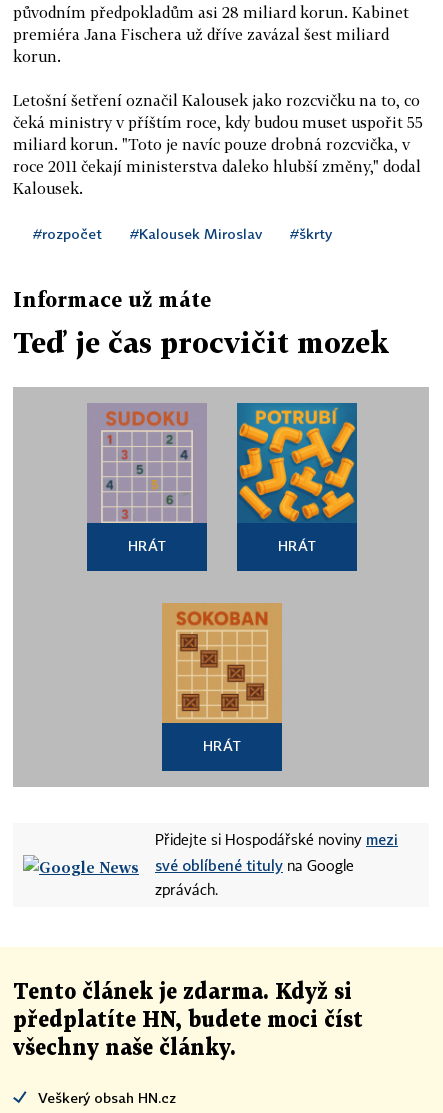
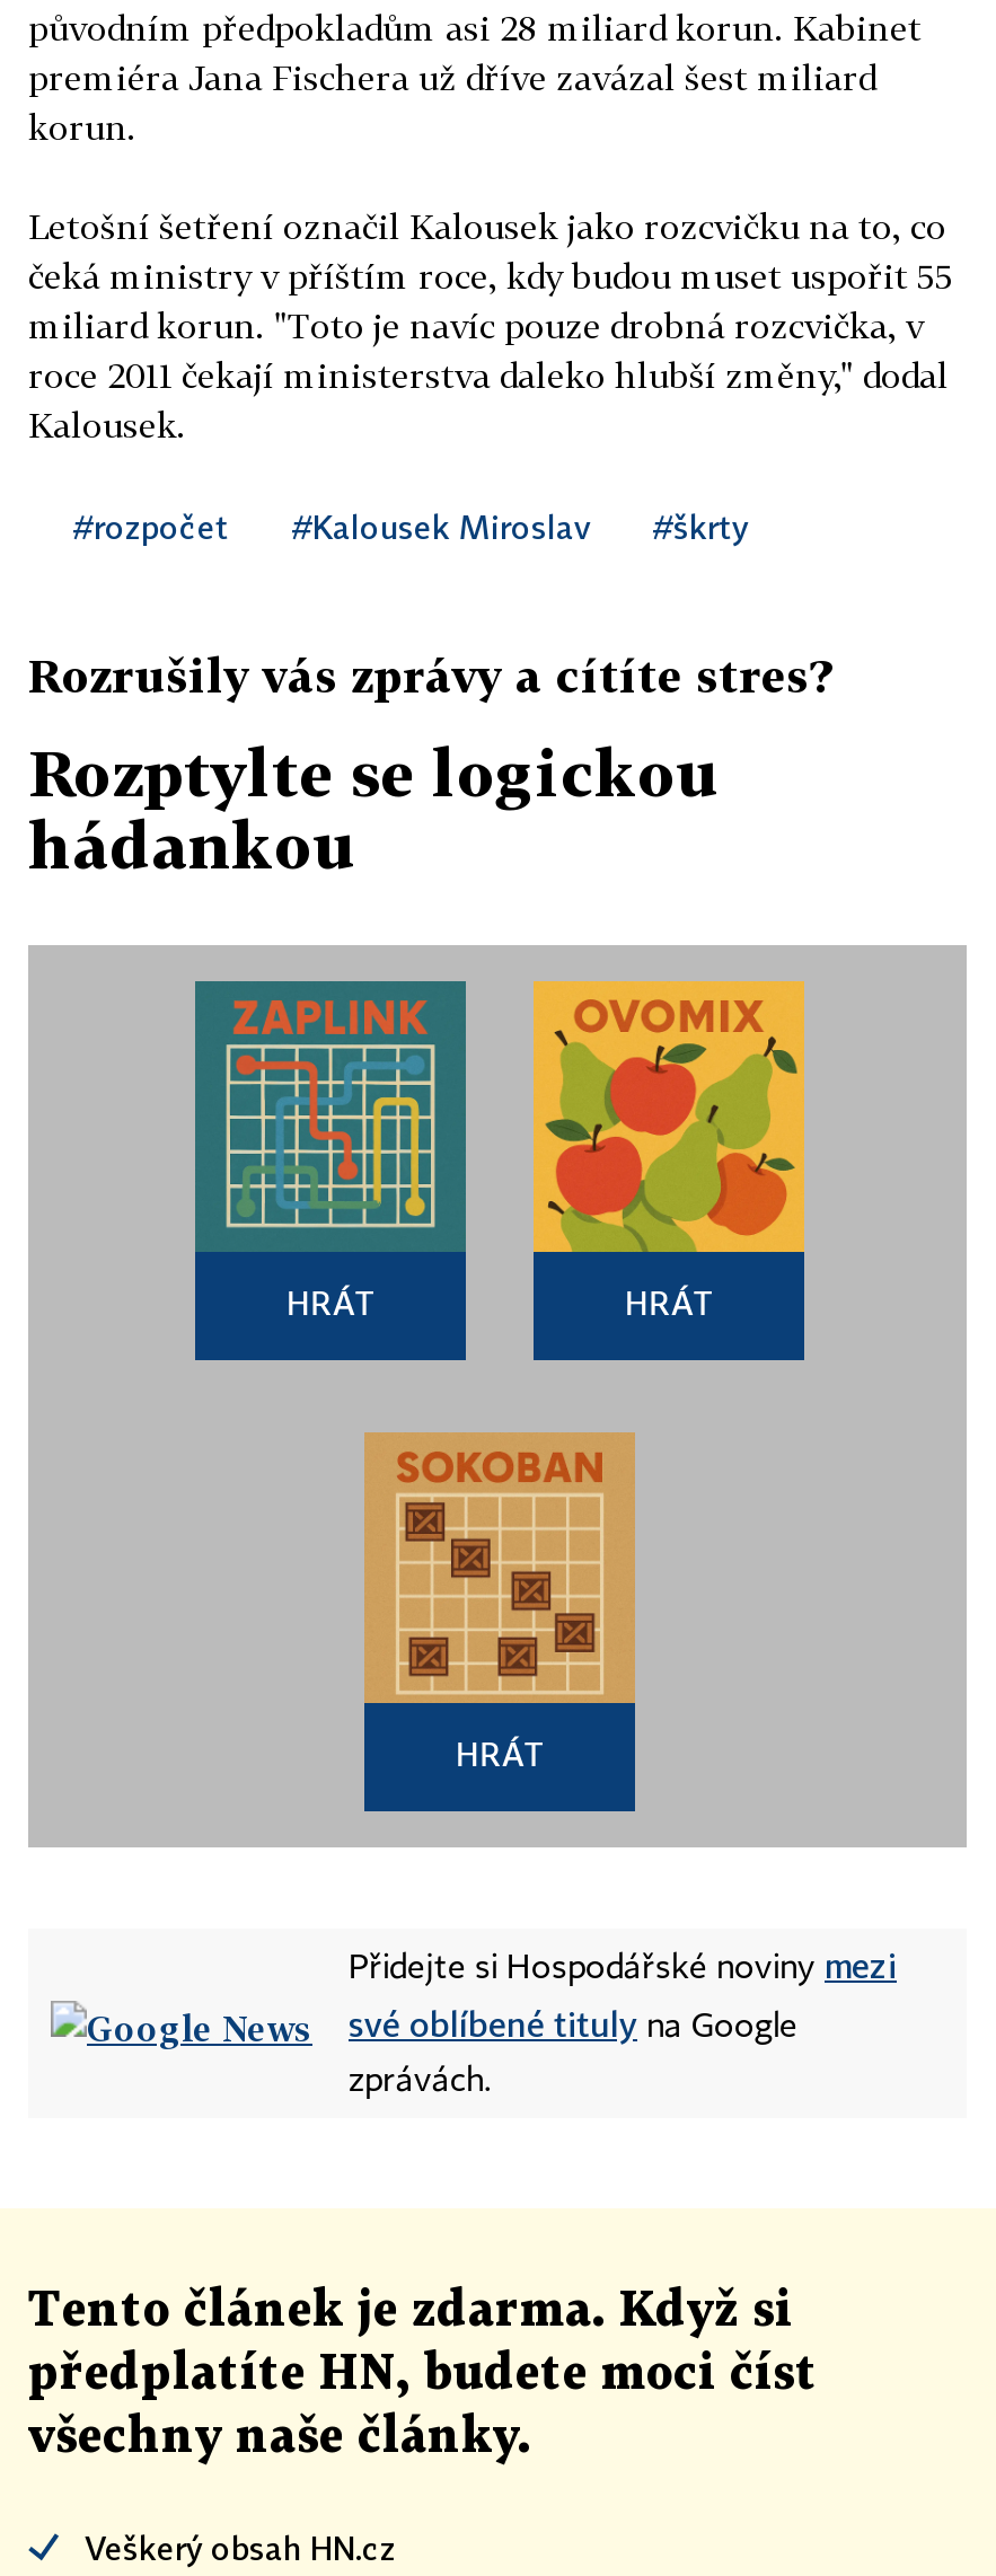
[13,287,211,311] Informace už máte -> [28,647,831,702] Rozrušily vás zprávy a cítíte stres?
[13,326,389,359] Teď je čas procvičit mozek -> [28,735,721,882] Rozptylte se logickou | hádankou
[88,404,206,524] [image] -> [195,981,466,1252] [image]
[236,402,358,523] [image] -> [531,979,807,1254] [image]

